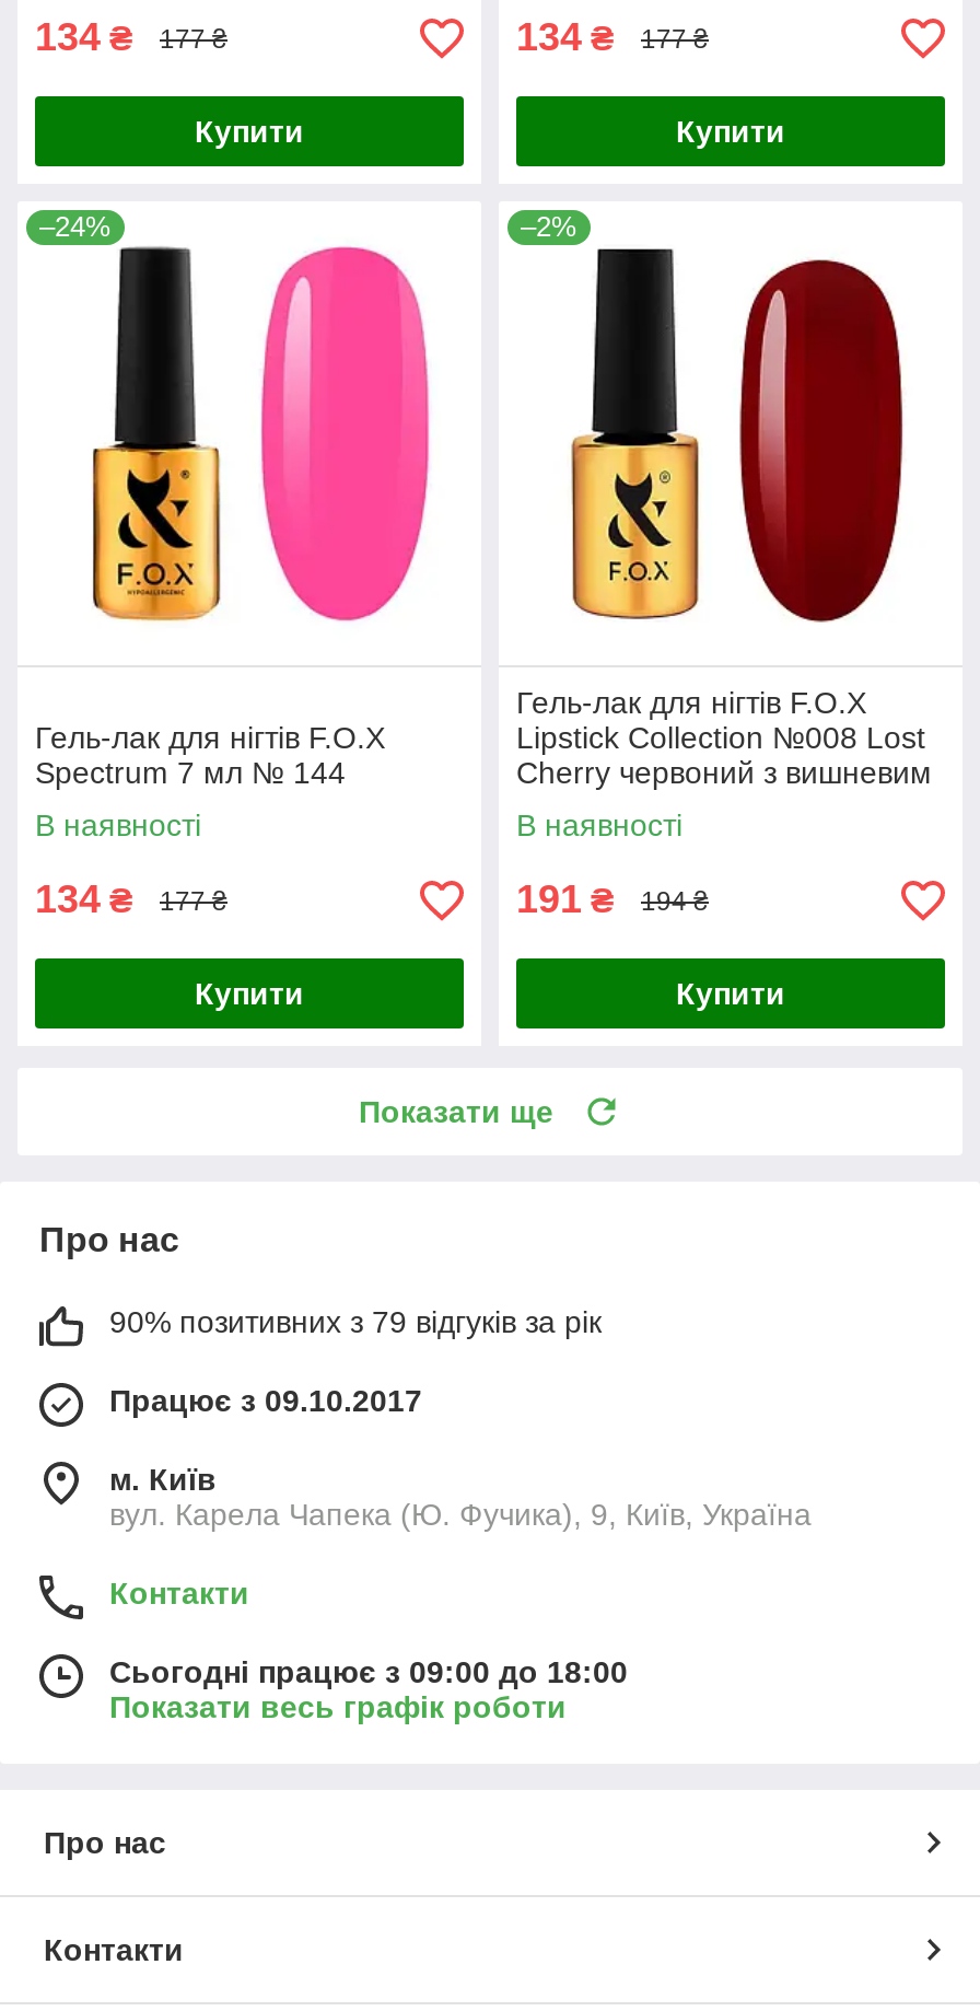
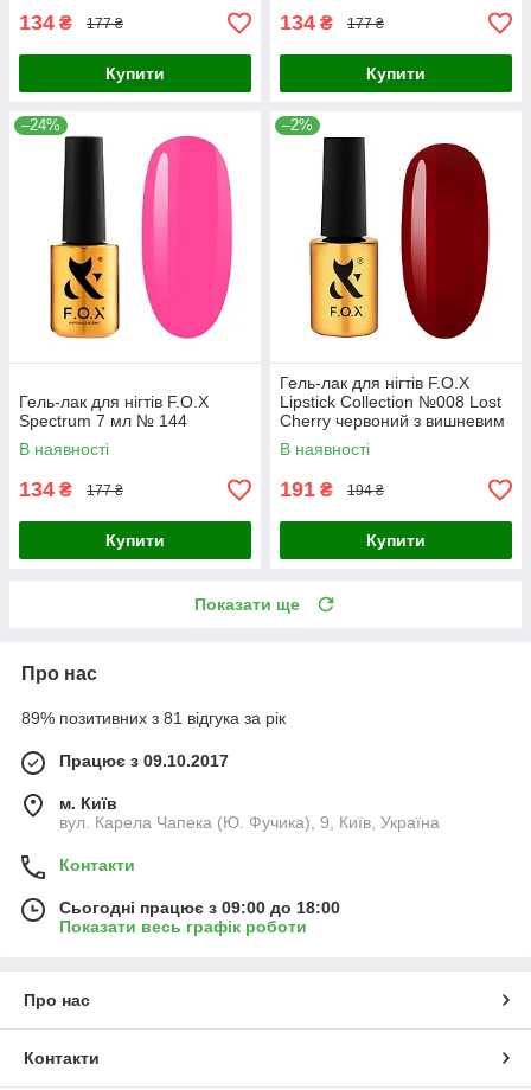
[109,1305,602,1340] 90% позитивних з 79 відгуків за рік -> [21,709,286,728] 89% позитивних з 81 відгука за рік

